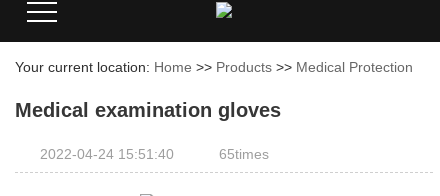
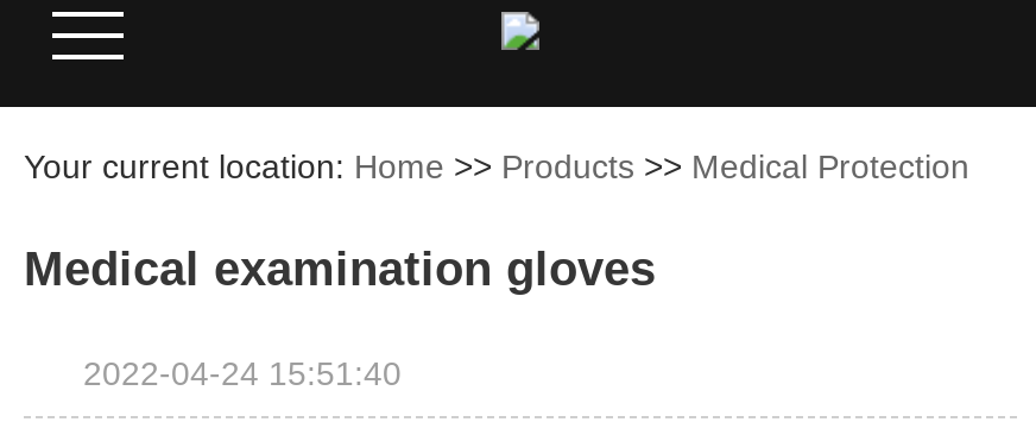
[219,146,269,162] 65times -> none

